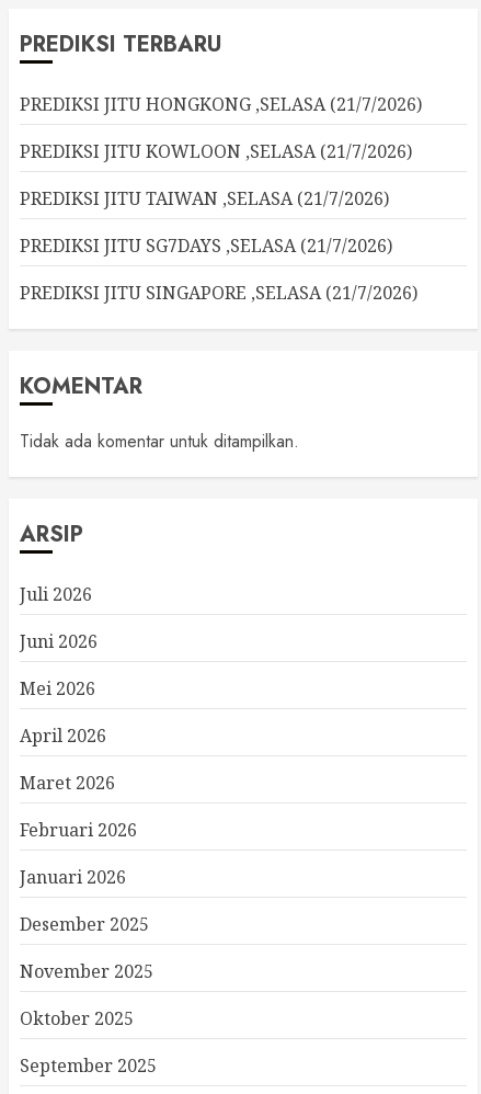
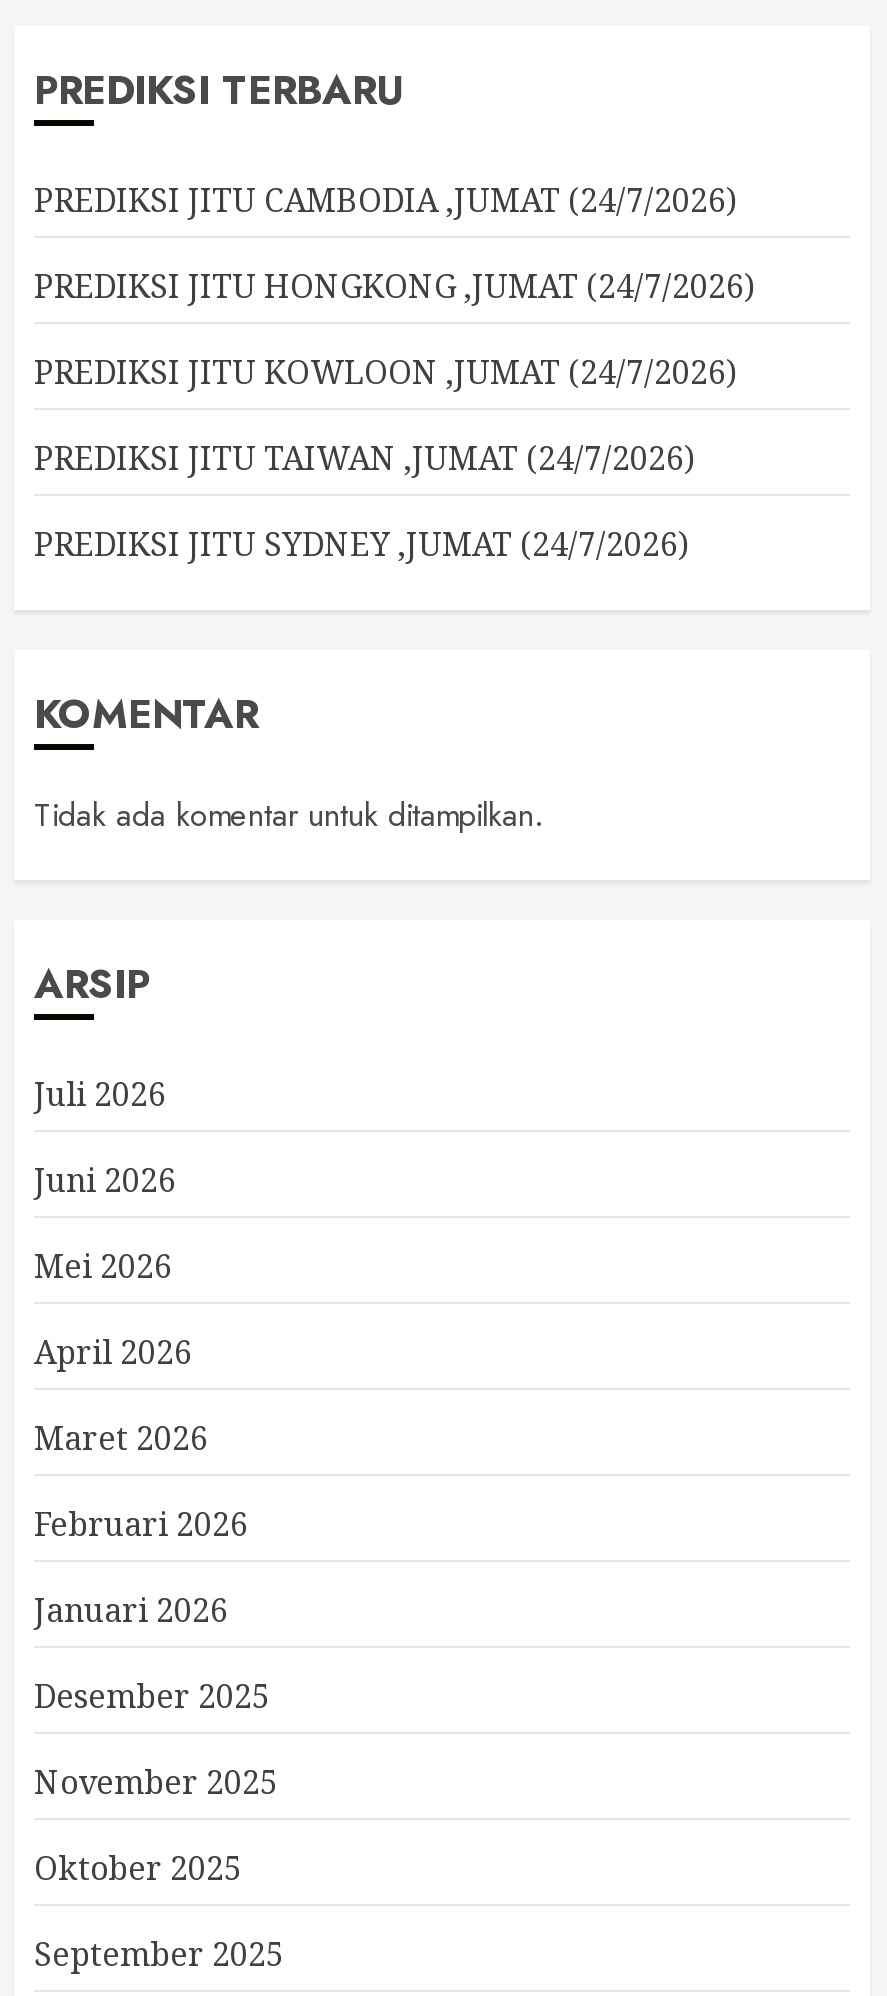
[20,92,422,116] PREDIKSI JITU HONGKONG ,SELASA (21/7/2026) -> [34,178,736,222] PREDIKSI JITU CAMBODIA ,JUMAT (24/7/2026)
[20,139,412,163] PREDIKSI JITU KOWLOON ,SELASA (21/7/2026) -> [34,264,754,308] PREDIKSI JITU HONGKONG ,JUMAT (24/7/2026)
[20,186,389,210] PREDIKSI JITU TAIWAN ,SELASA (21/7/2026) -> [34,350,736,394] PREDIKSI JITU KOWLOON ,JUMAT (24/7/2026)
[20,233,392,258] PREDIKSI JITU SG7DAYS ,SELASA (21/7/2026) -> [34,436,694,480] PREDIKSI JITU TAIWAN ,JUMAT (24/7/2026)
[20,281,417,305] PREDIKSI JITU SINGAPORE ,SELASA (21/7/2026) -> [34,522,688,566] PREDIKSI JITU SYDNEY ,JUMAT (24/7/2026)

